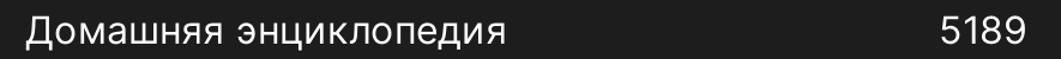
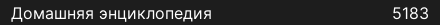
[939,7,1027,54] 5189 -> [392,3,429,23] 5183

